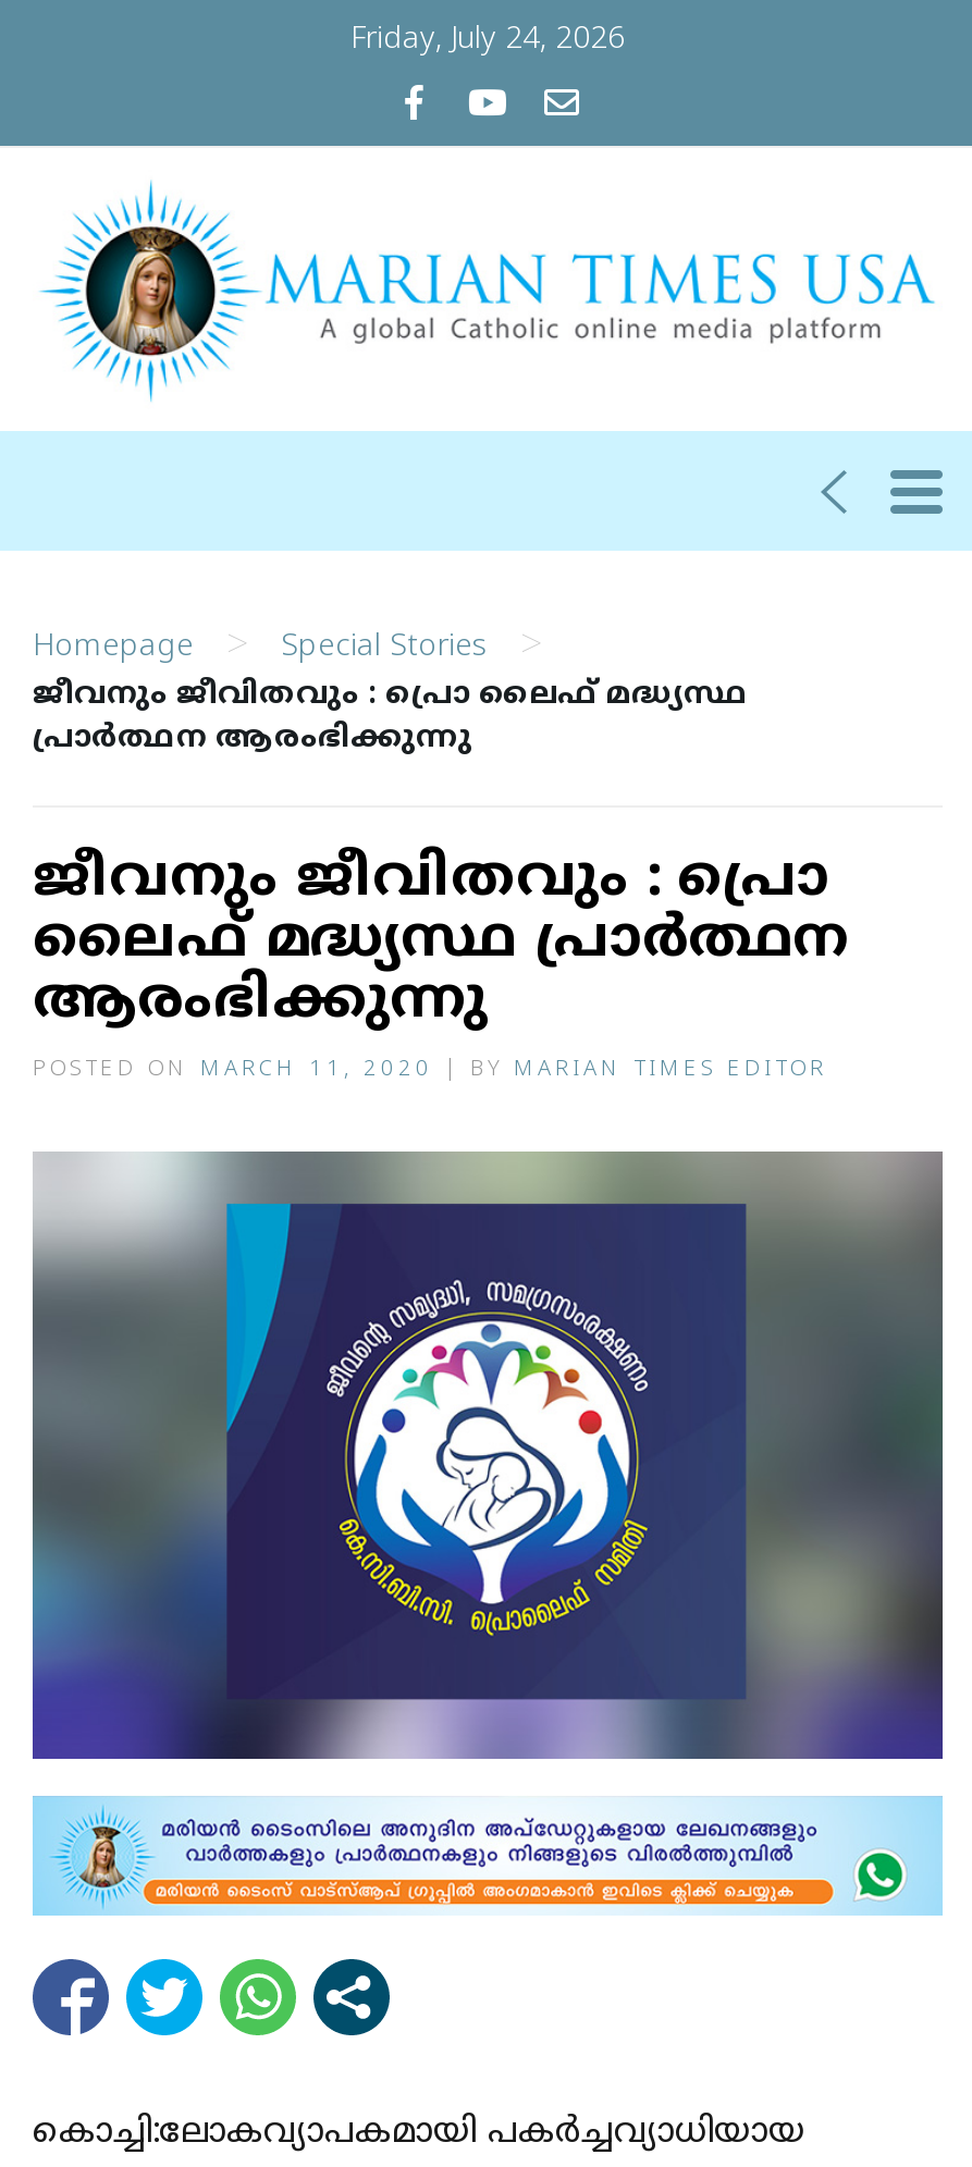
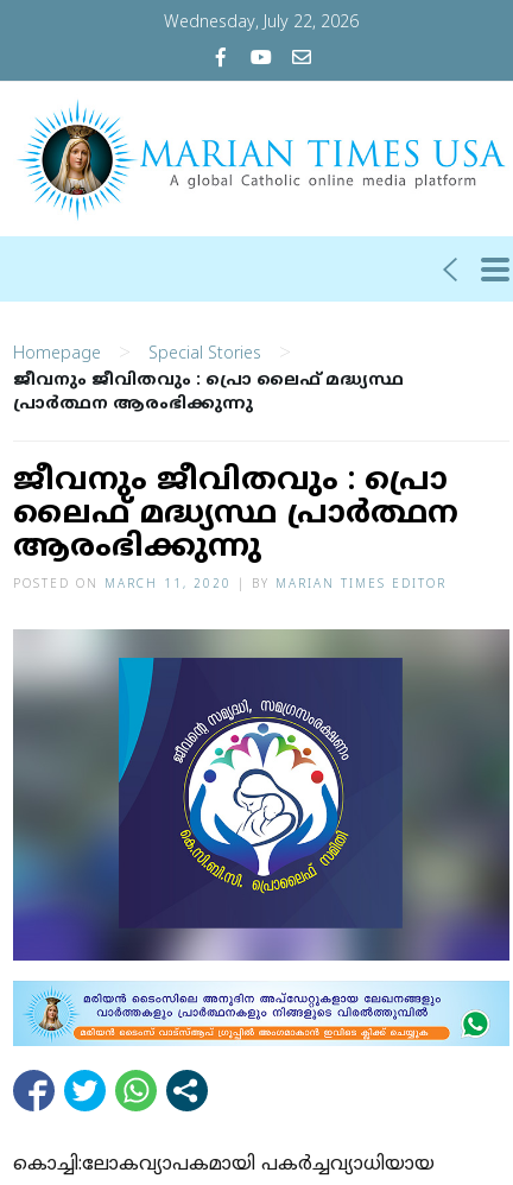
[350,22,625,59] Friday, July 24, 2026 -> [164,13,359,33] Wednesday, July 22, 2026

